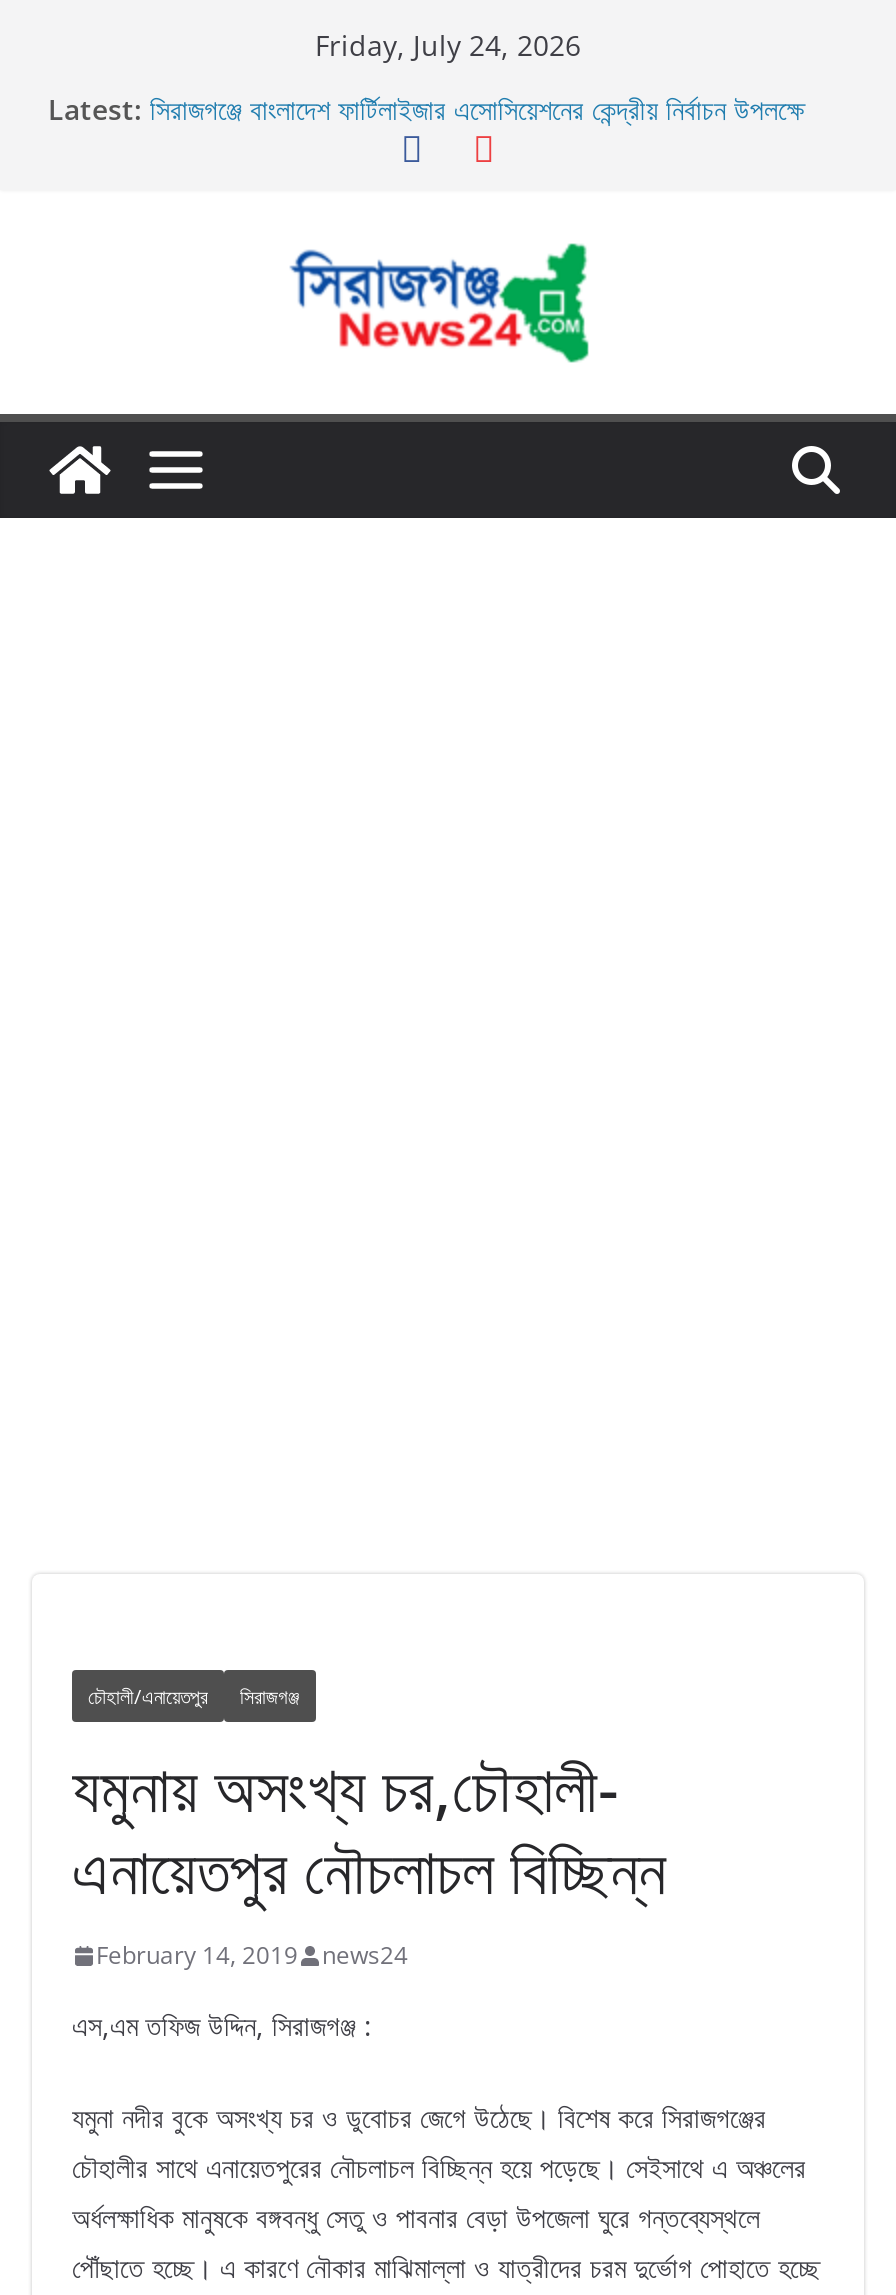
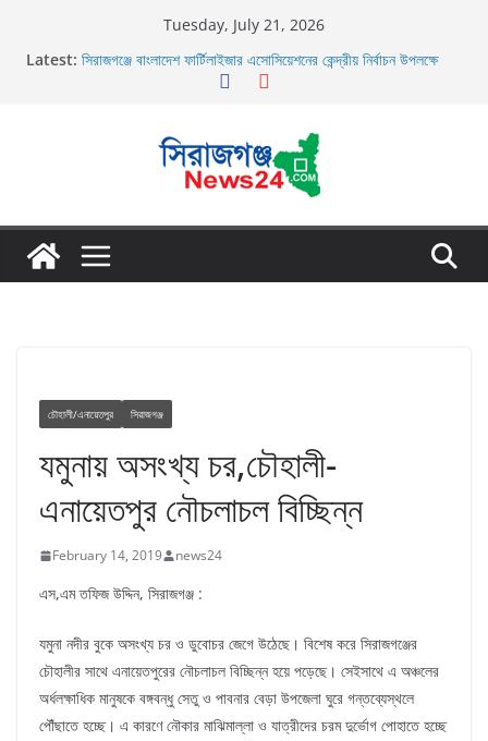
[315,26,581,64] Friday, July 24, 2026 -> [163,14,325,35] Tuesday, July 21, 2026

